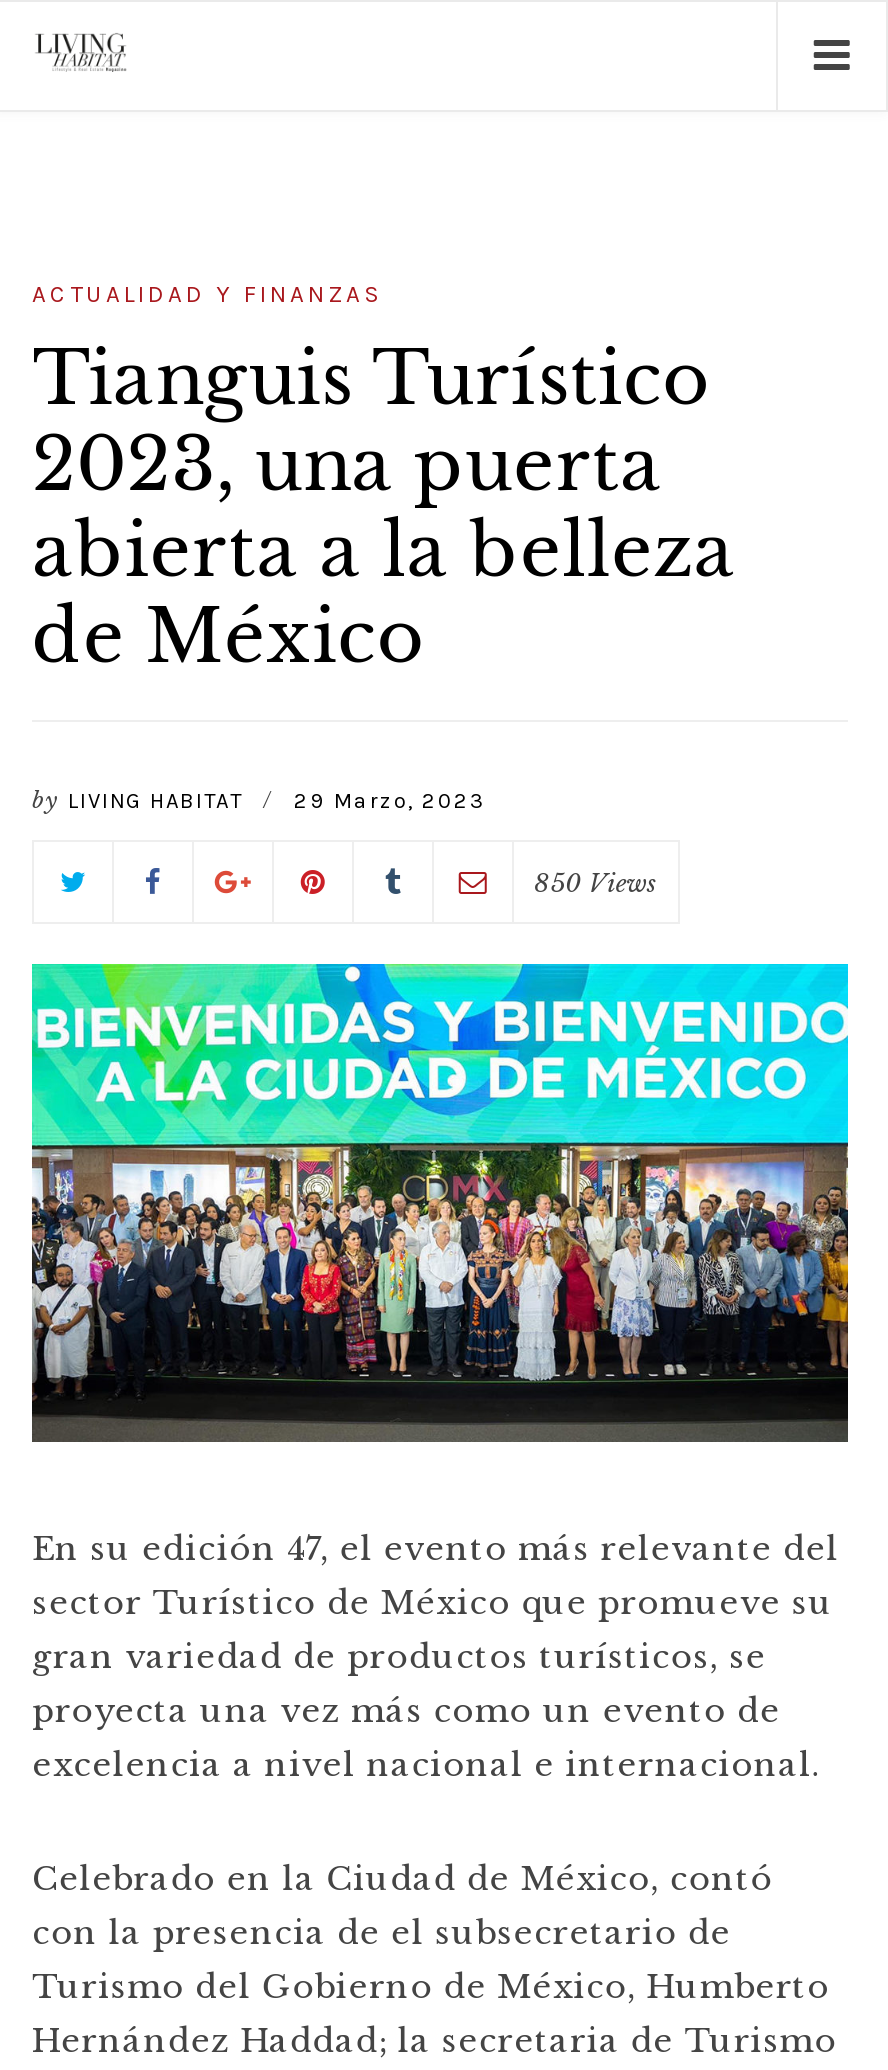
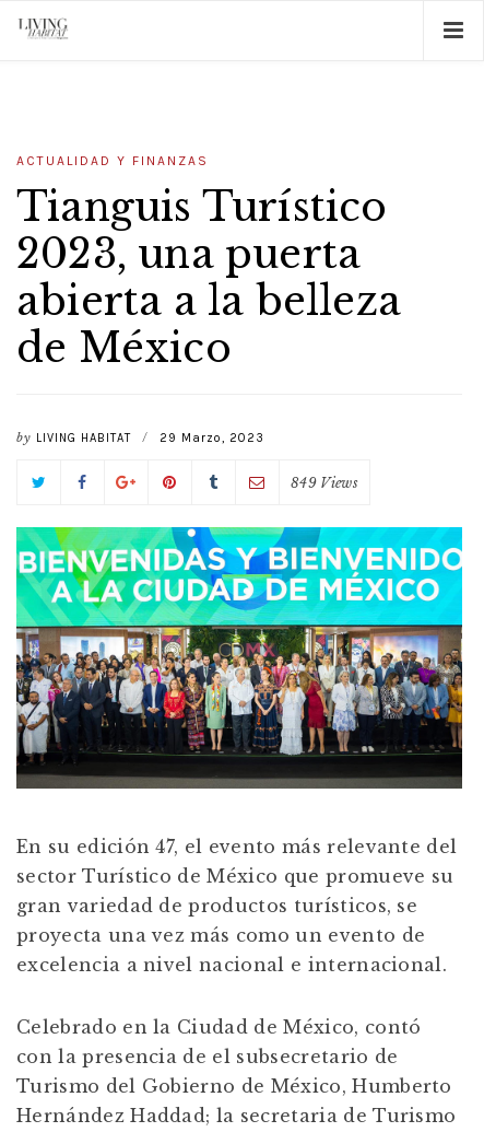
[534,868,658,898] 850 Views -> [291,475,358,491] 849 Views

